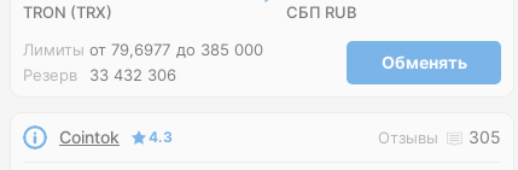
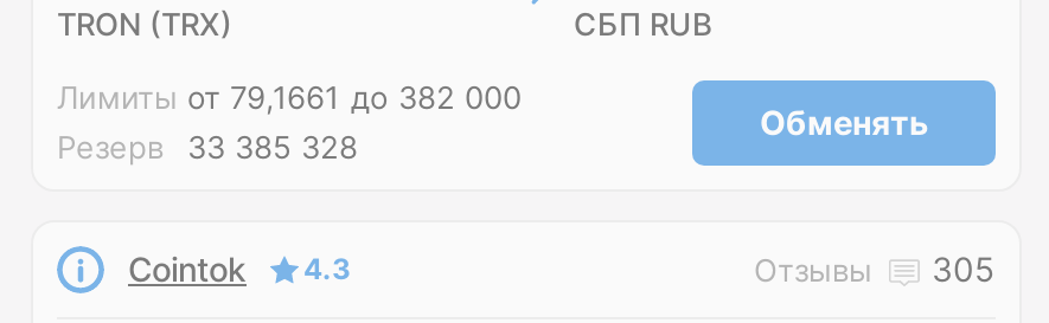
[23,40,263,60] Лимиты от 79,6977 до 385 000 -> [57,79,522,117] Лимиты от 79,1661 до 382 000
[23,66,176,85] Резерв 33 432 306 -> [57,129,358,167] Резерв 33 385 328

